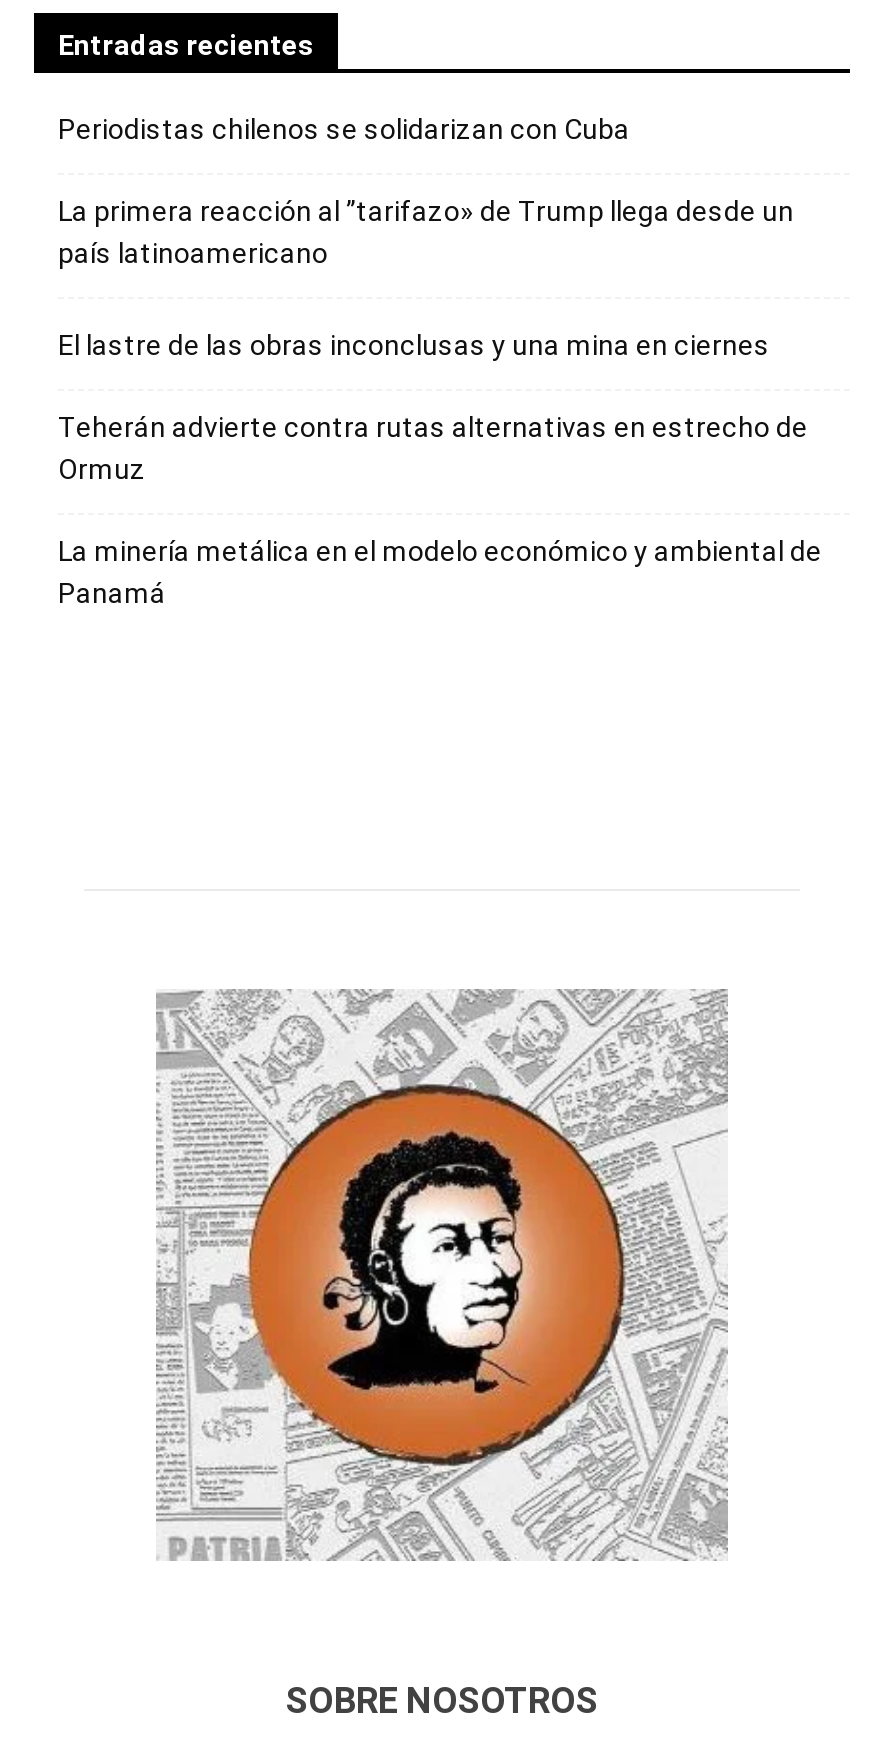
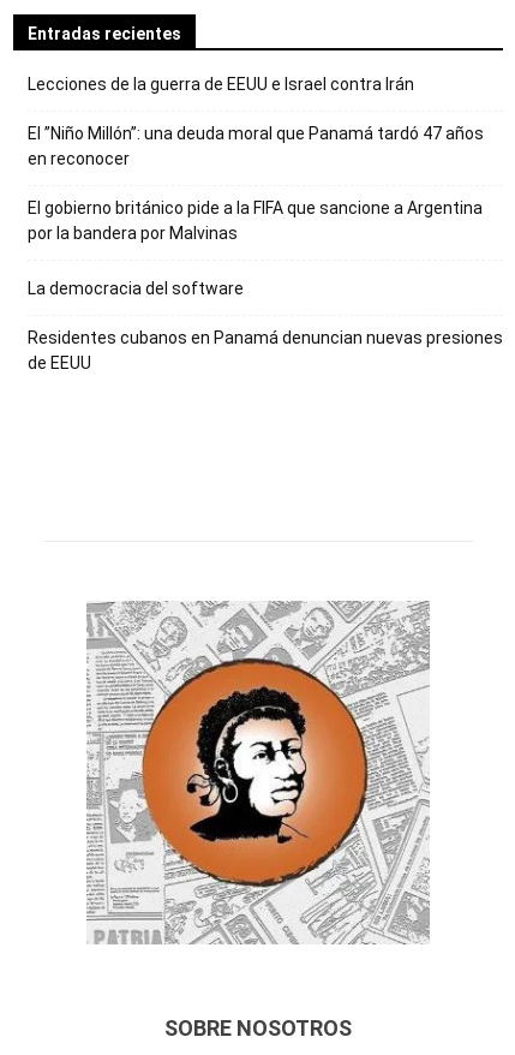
[58,114,630,146] Periodistas chilenos se solidarizan con Cuba -> [28,75,414,94] Lecciones de la guerra de EEUU e Israel contra Irán
[58,196,794,270] La primera reacción al ”tarifazo» de Trump llega desde un | país latinoamericano -> [28,124,484,169] El ”Niño Millón”: una deuda moral que Panamá tardó 47 años | en reconocer
[58,330,770,362] El lastre de las obras inconclusas y una mina en ciernes -> [28,199,483,243] El gobierno británico pide a la FIFA que sancione a Argentina | por la bandera por Malvinas
[58,412,808,486] Teherán advierte contra rutas alternativas en estrecho de | Ormuz -> [28,279,244,298] La democracia del software
[58,536,822,610] La minería metálica en el modelo económico y ambiental de | Panamá -> [28,329,503,373] Residentes cubanos en Panamá denuncian nuevas presiones | de EEUU

